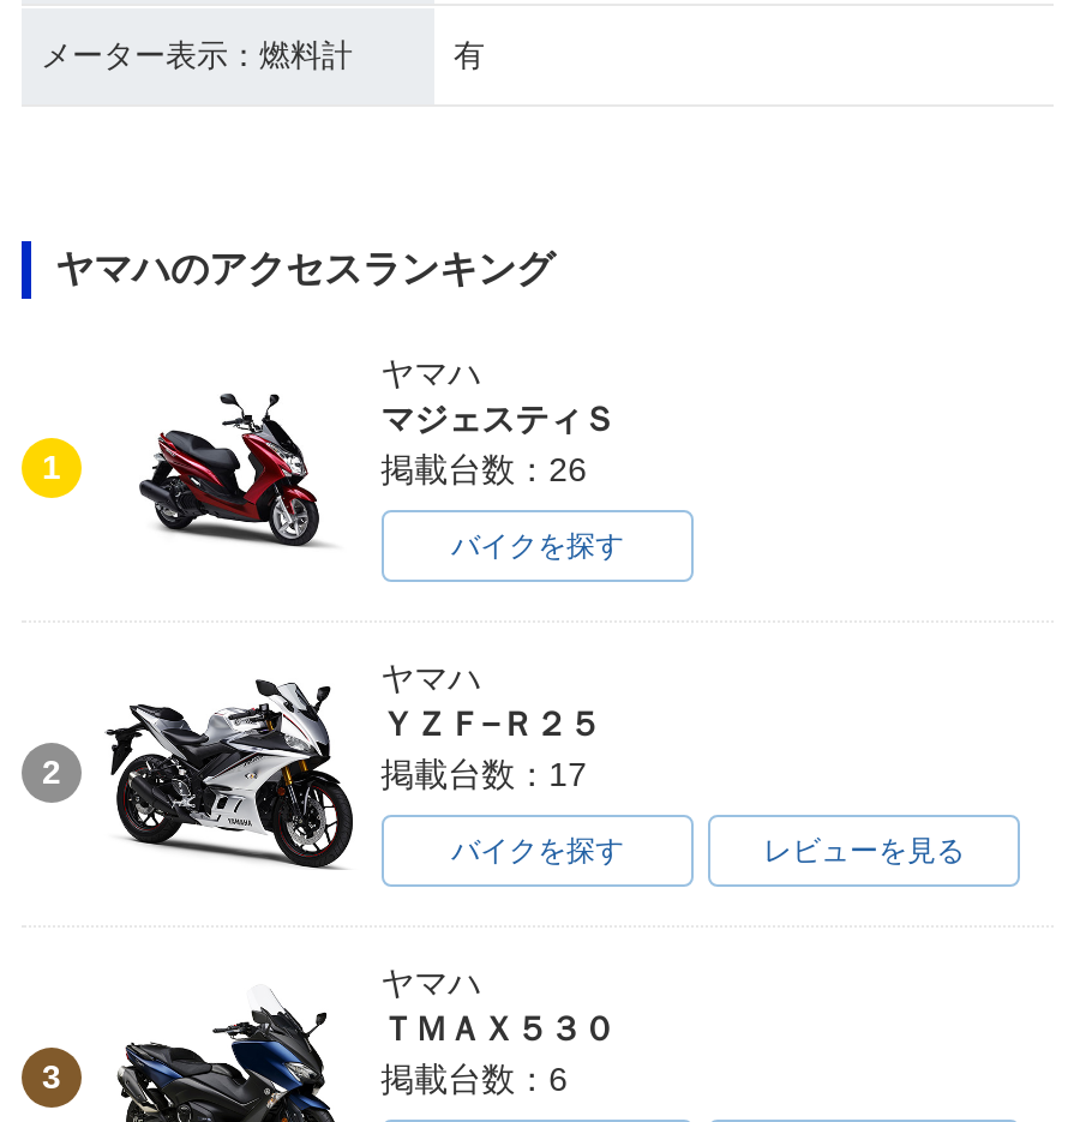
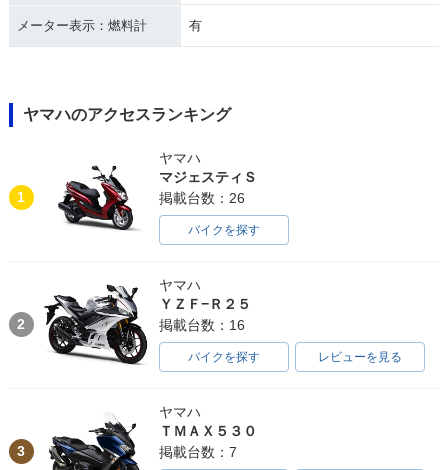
[381,754,587,793] 掲載台数：17 -> [159,317,245,333] 掲載台数：16
[381,1059,568,1098] 掲載台数：6 -> [159,444,237,460] 掲載台数：7

